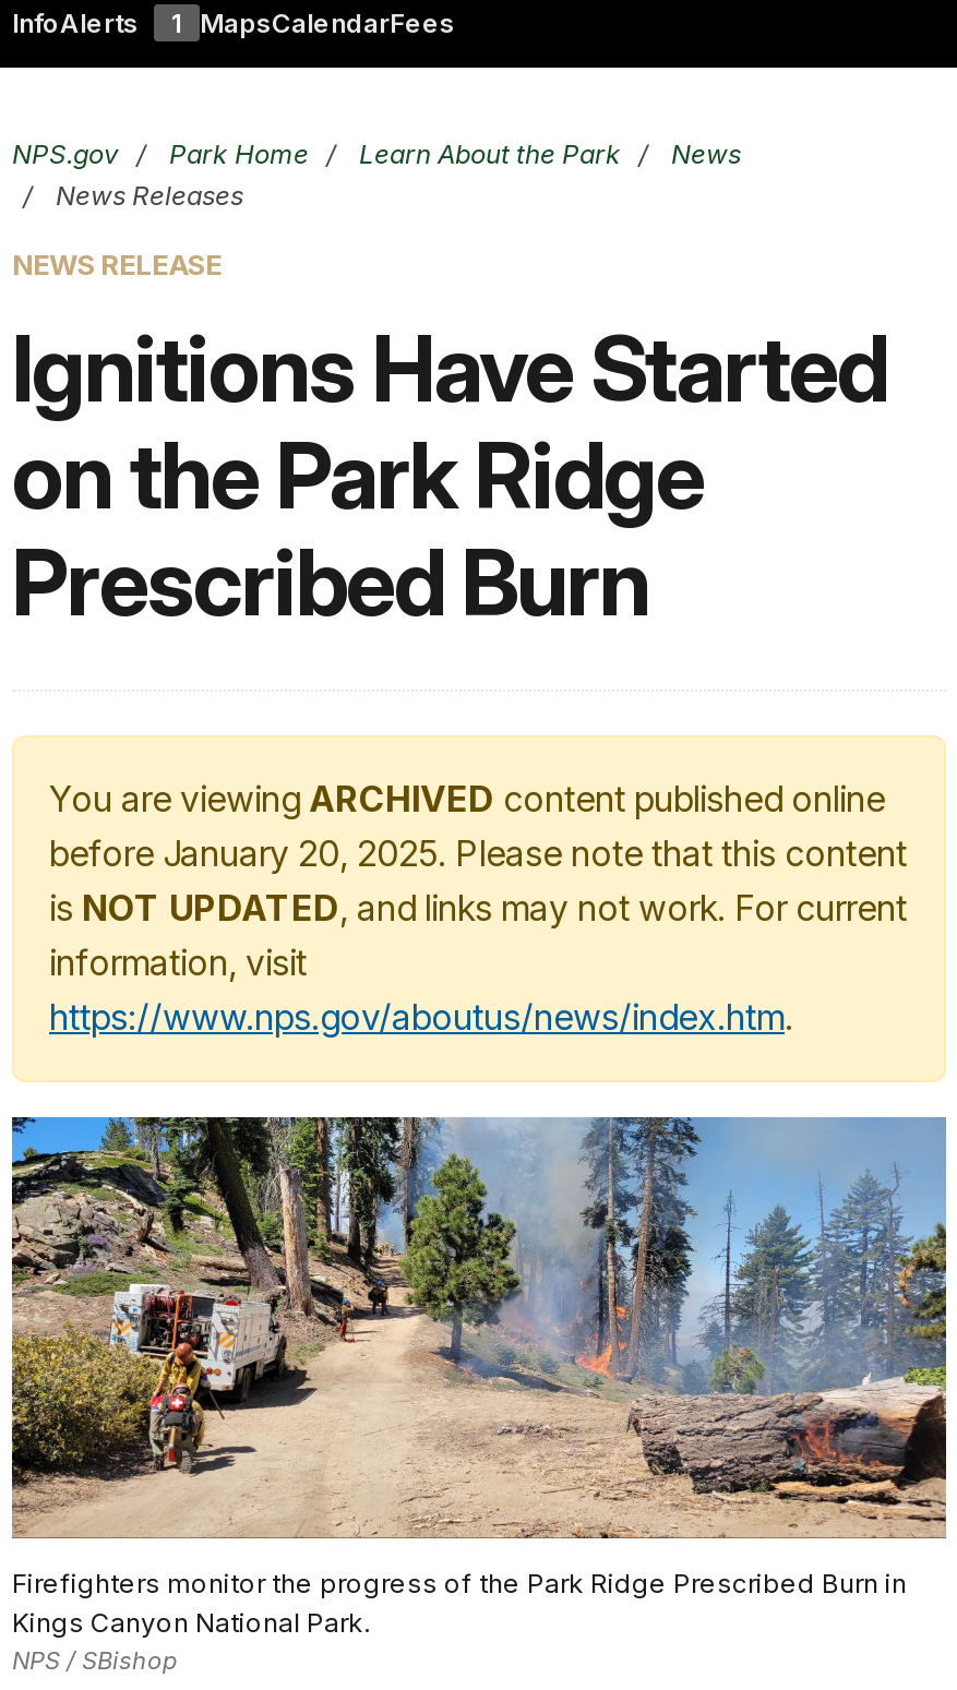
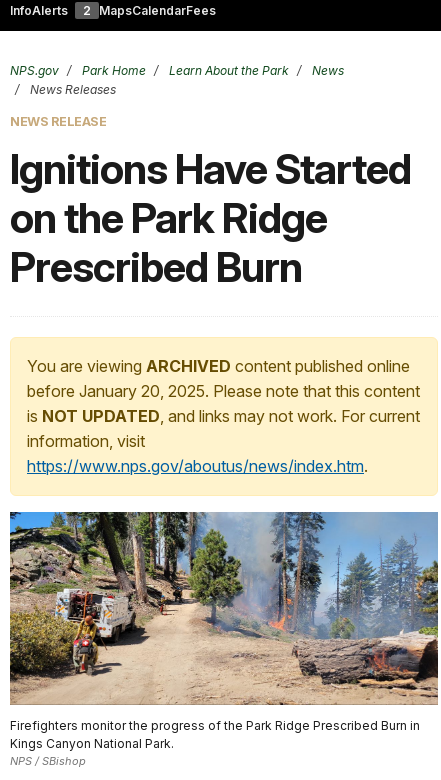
[171,7,455,40] 1 MapsCalendarFees -> [83,3,216,18] 2 MapsCalendarFees

